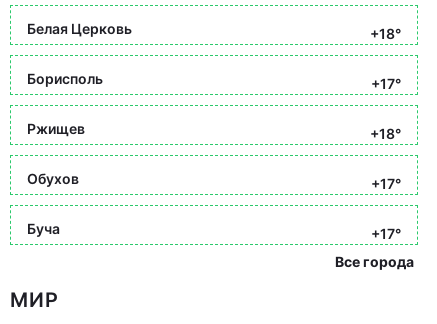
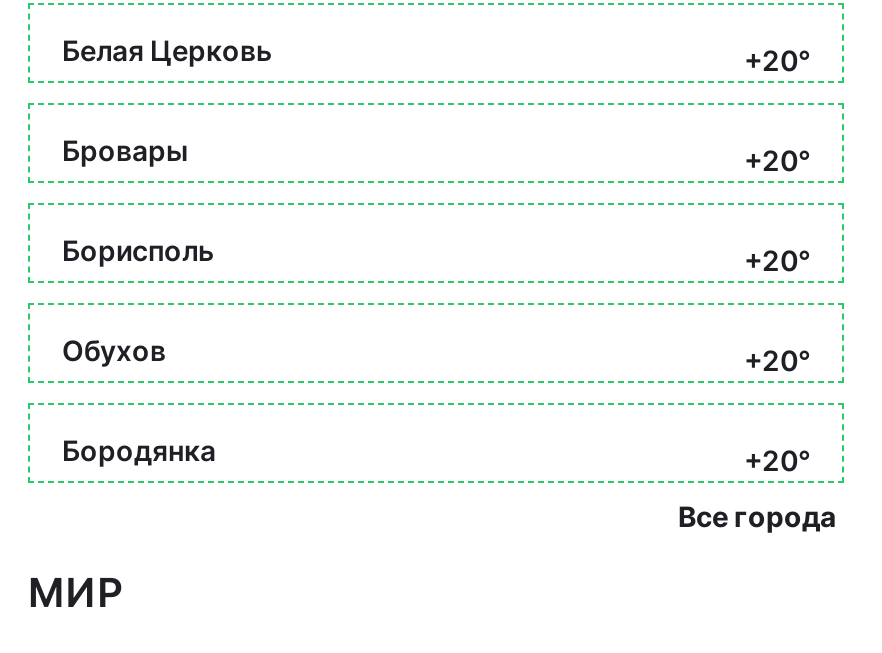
[370,25,401,42] +18° -> [62,43,810,177] +20° | Бровары | +20°
[27,75,401,142] +17° | Ржищев | +18° -> [744,243,810,277] +20°
moved [27,69,103,86] -> [62,232,214,266]: Борисполь
[371,175,401,192] +17° -> [744,343,810,377] +20°
[27,219,401,242] Буча | +17° -> [62,432,810,477] Бородянка | +20°

